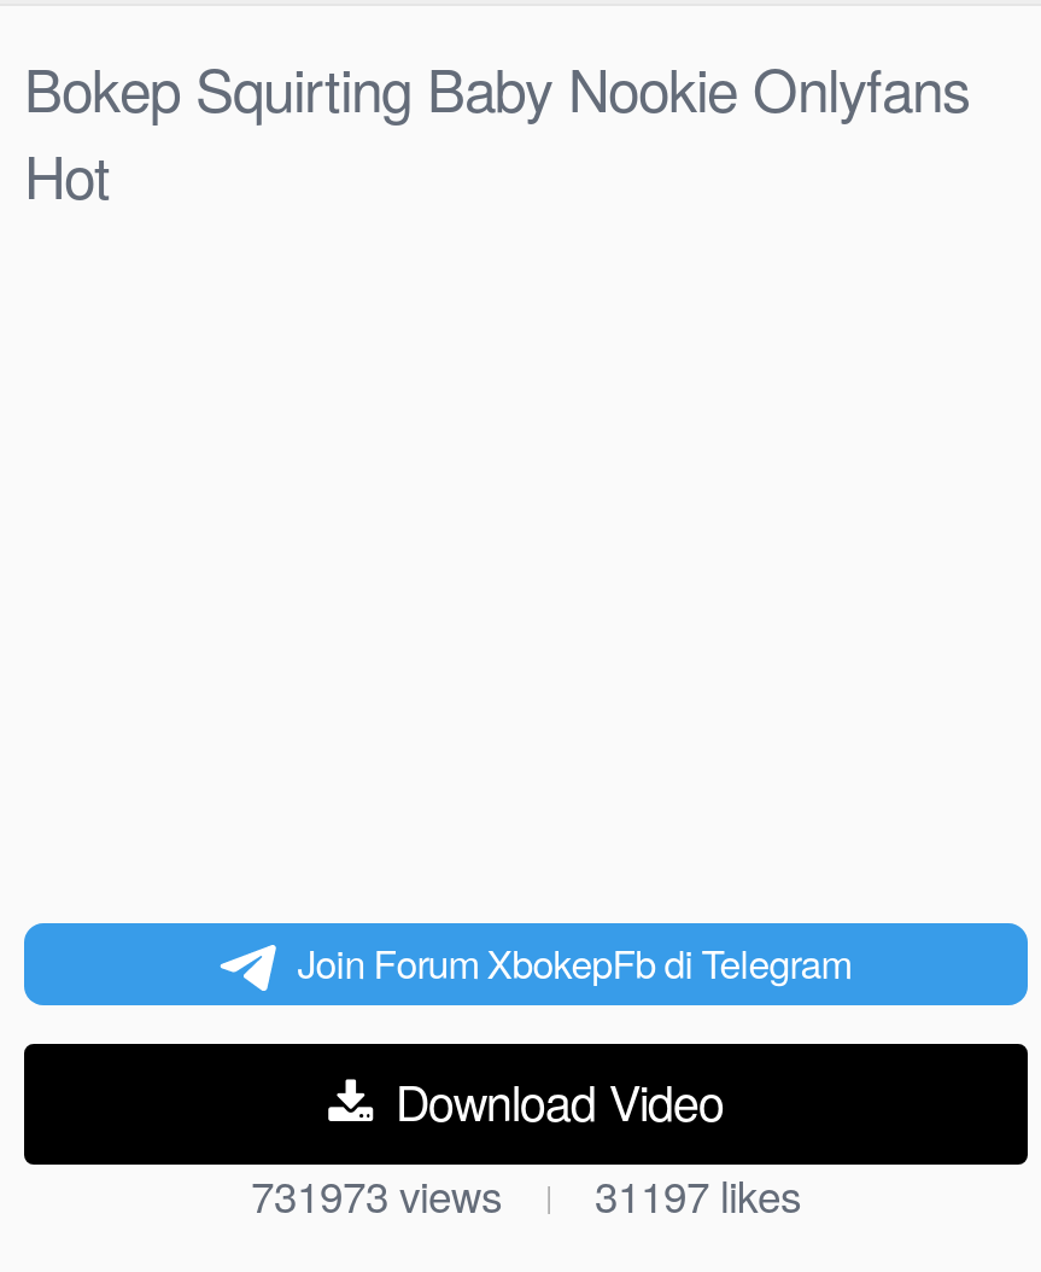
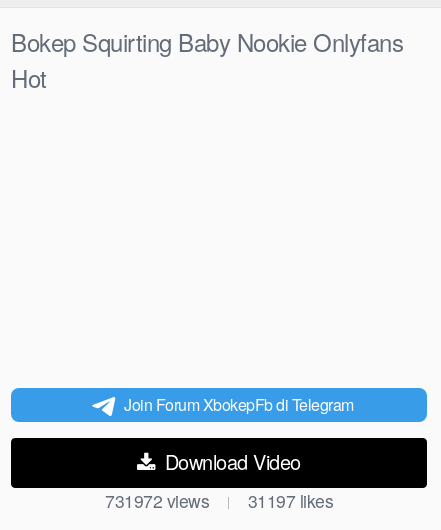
[251,1165,502,1225] 731973views -> [105,488,209,513] 731972views

